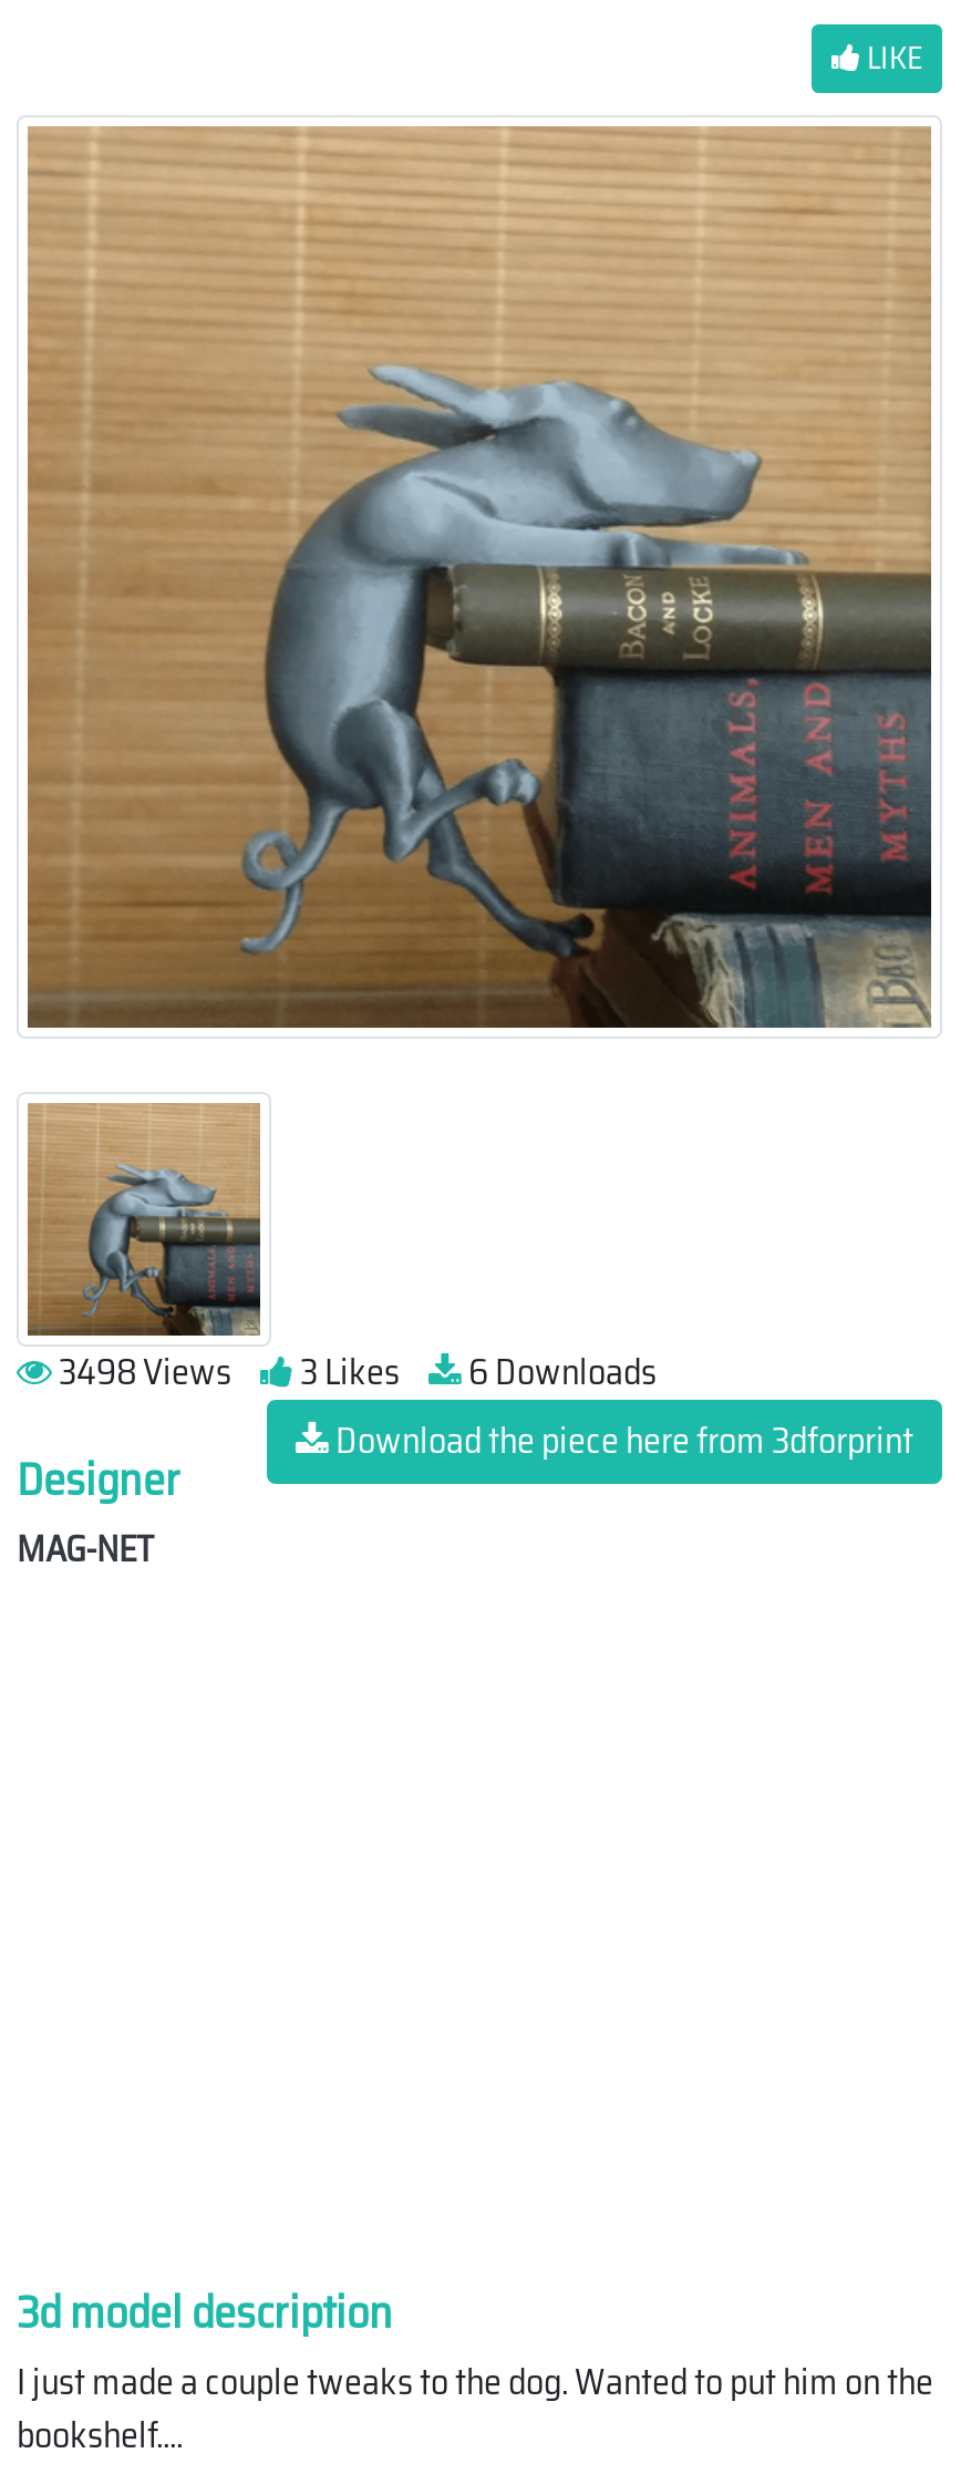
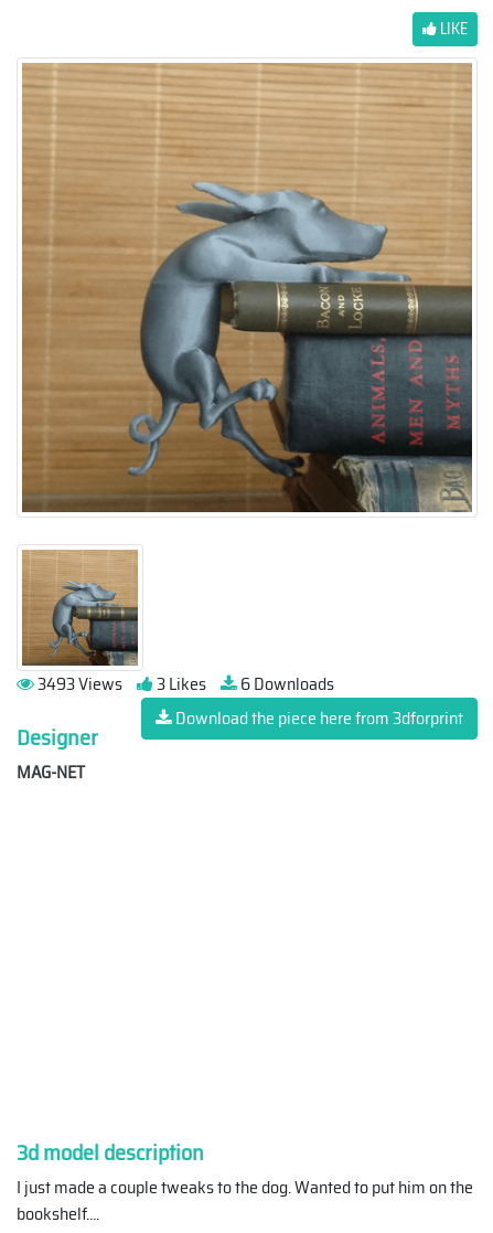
[52,1345,657,1400] 3498 Views 3 Likes 6 Downloads -> [34,670,334,698] 3493 Views 3 Likes 6 Downloads

